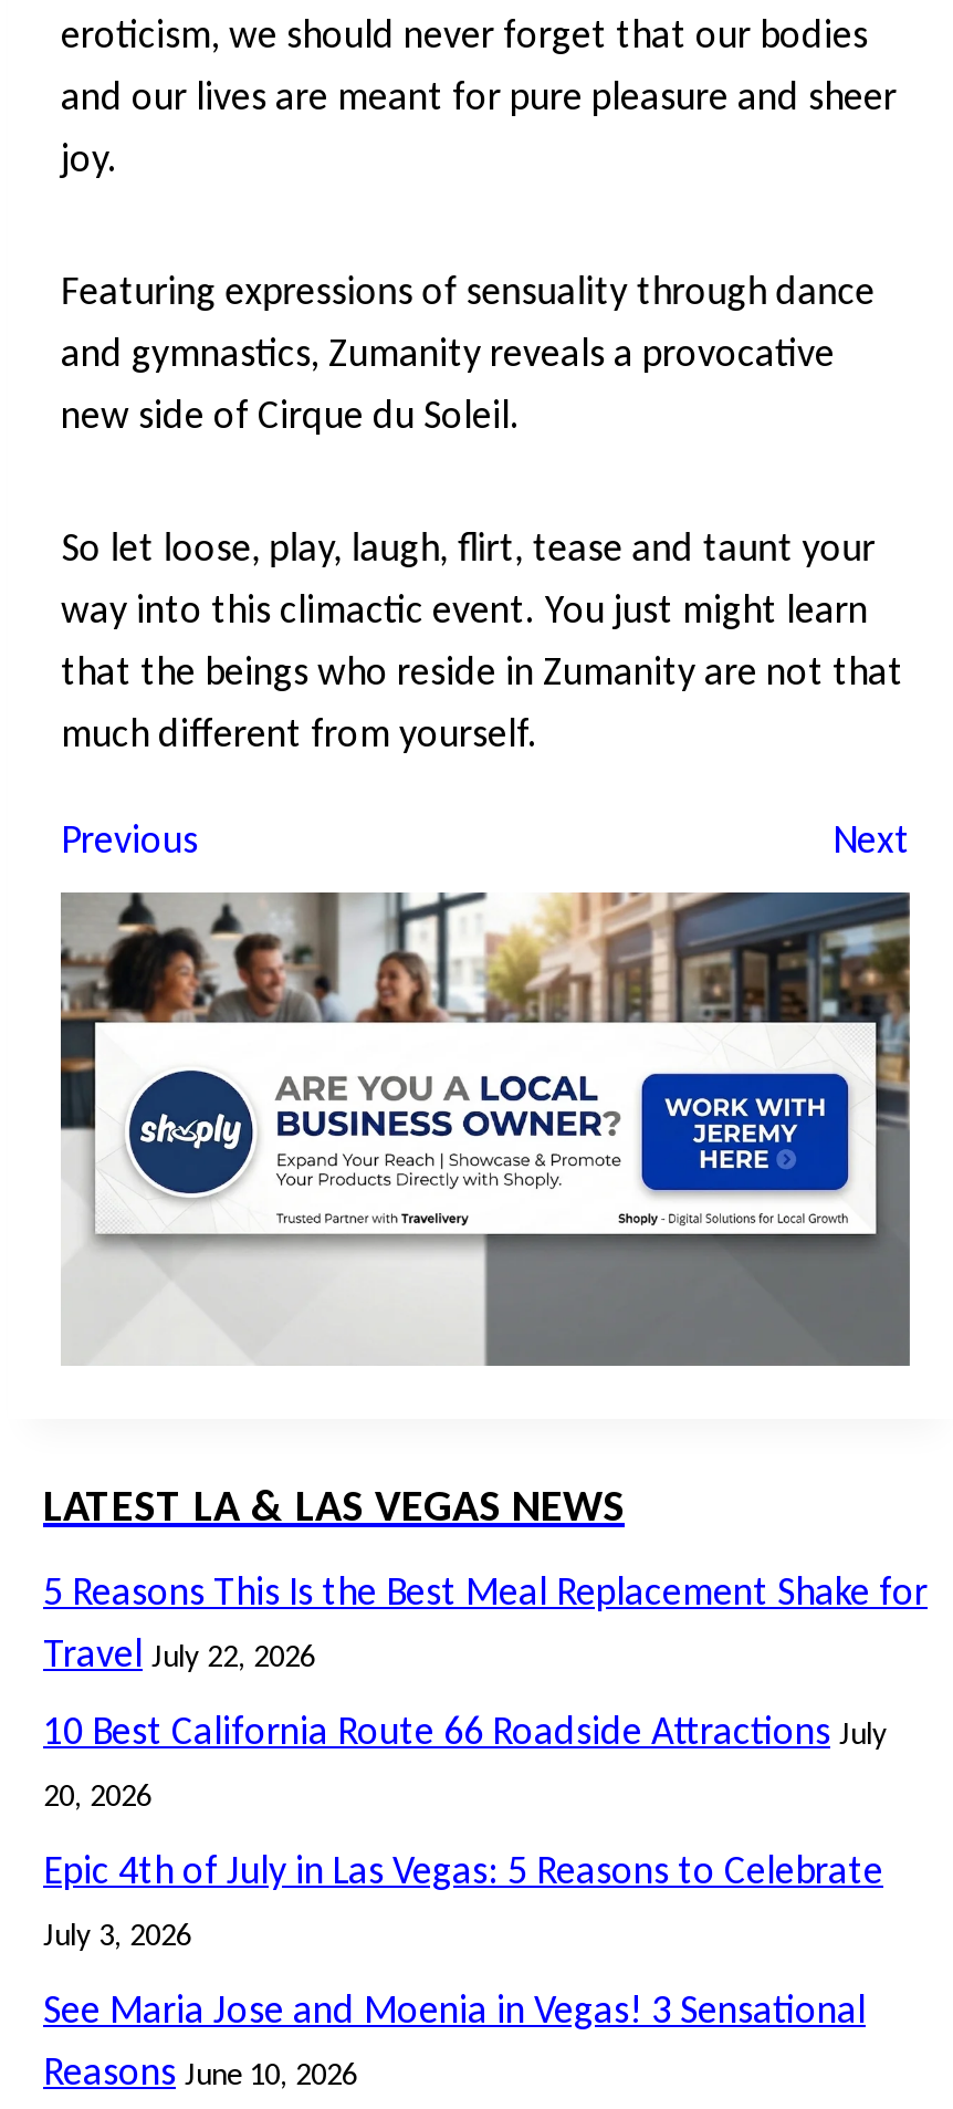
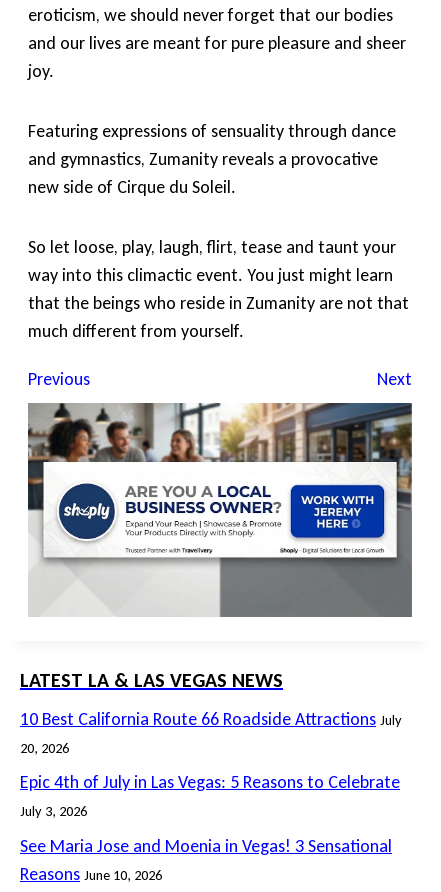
[43,1566,928,1677] 5 Reasons This Is the Best Meal Replacement Shake for | Travel July 22, 2026 -> none

